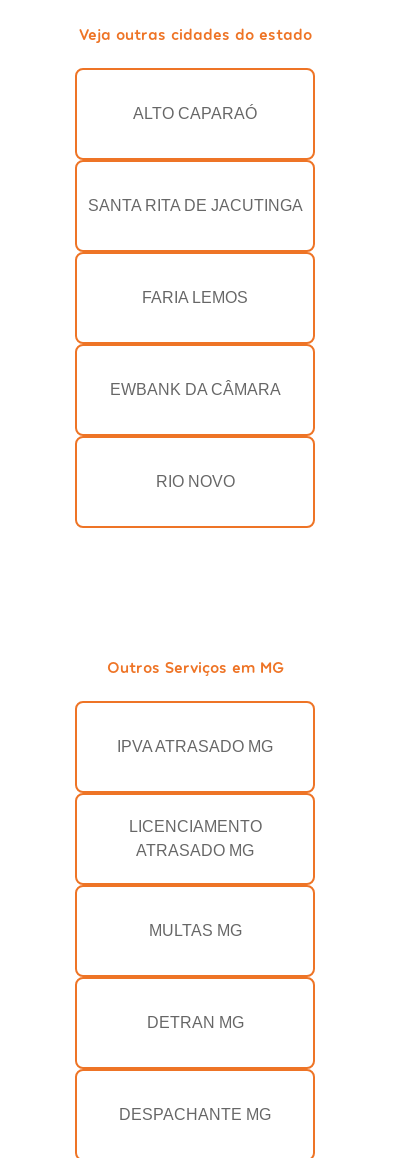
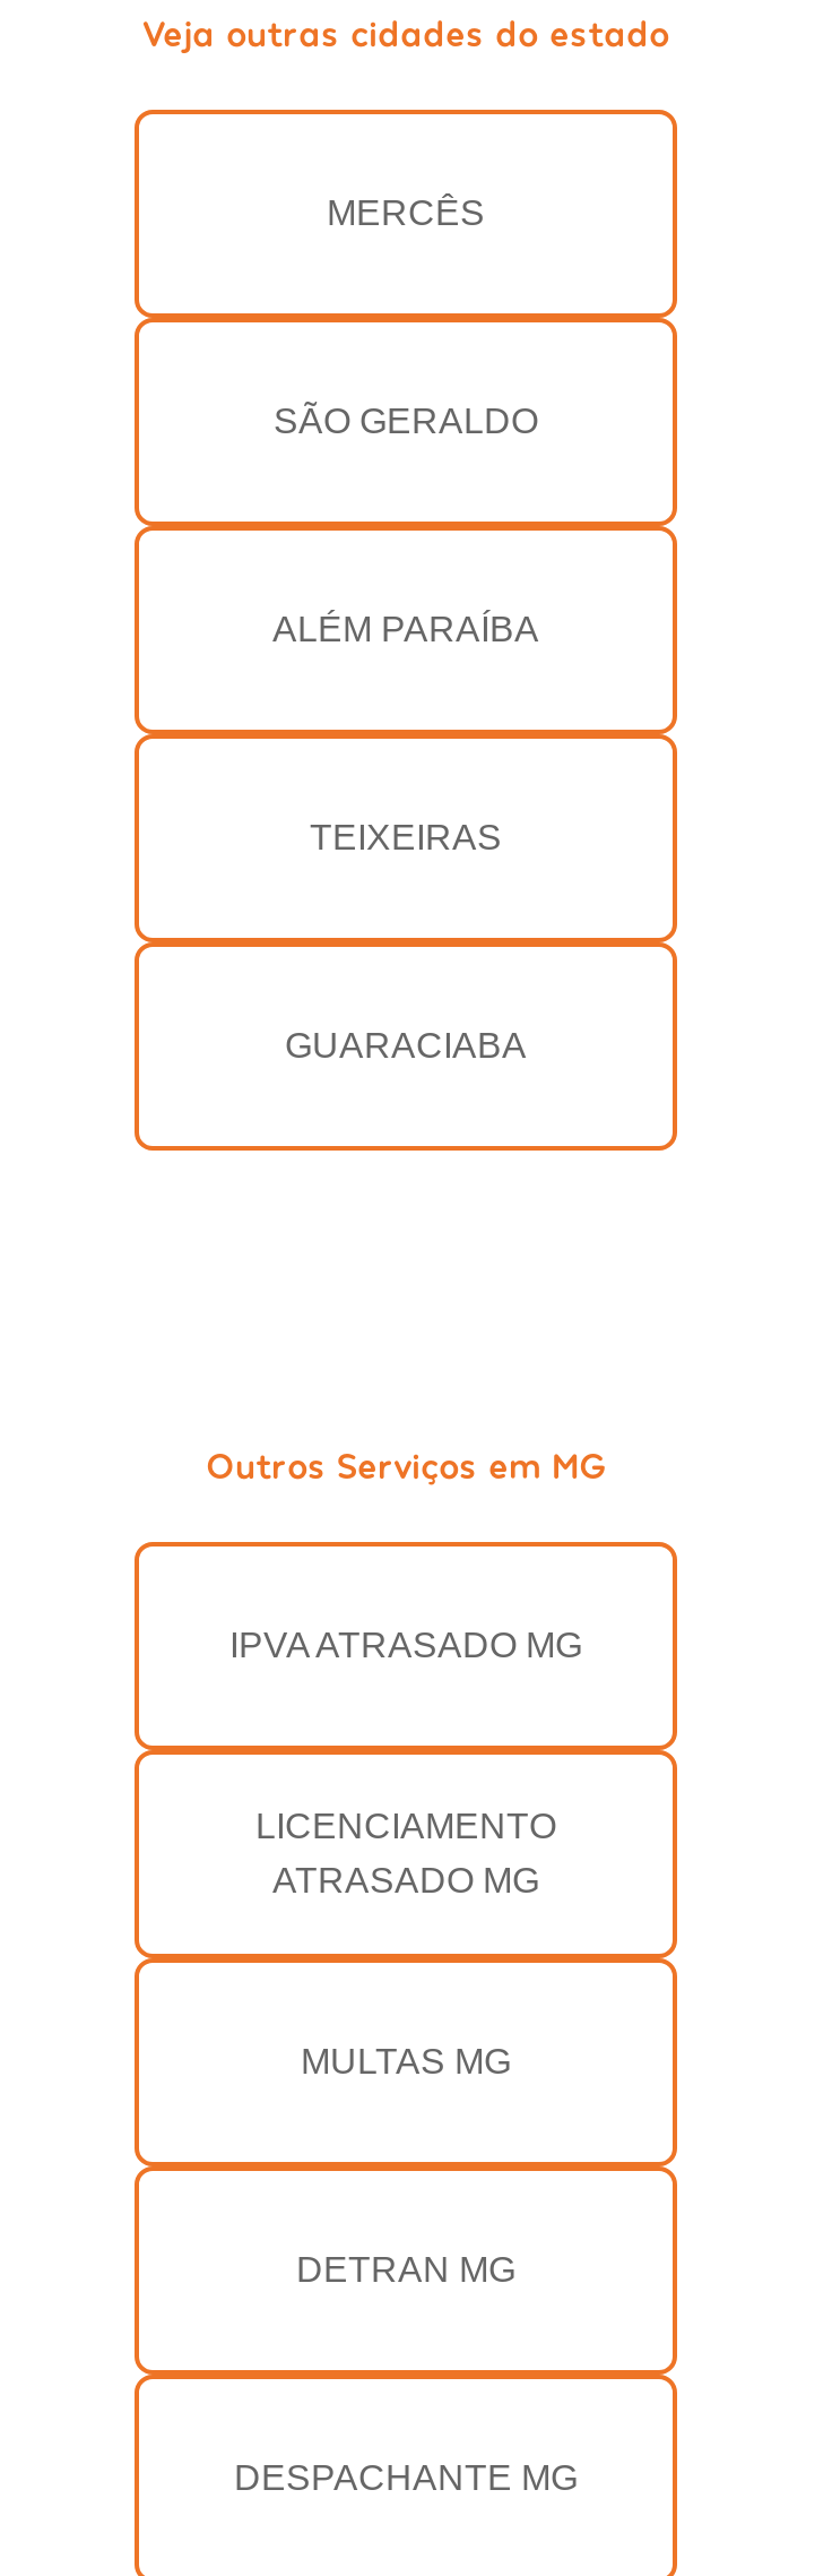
[133,105,257,122] ALTO CAPARAÓ -> [327,194,485,233] MERCÊS
[87,197,302,214] SANTA RITA DE JACUTINGA -> [274,403,538,441] SÃO GERALDO
[142,289,248,306] FARIA LEMOS -> [272,611,539,649] ALÉM PARAÍBA
[109,381,280,398] EWBANK DA CÂMARA -> [310,819,502,857] TEIXEIRAS
[155,473,234,490] RIO NOVO -> [285,1027,527,1065] GUARACIABA

